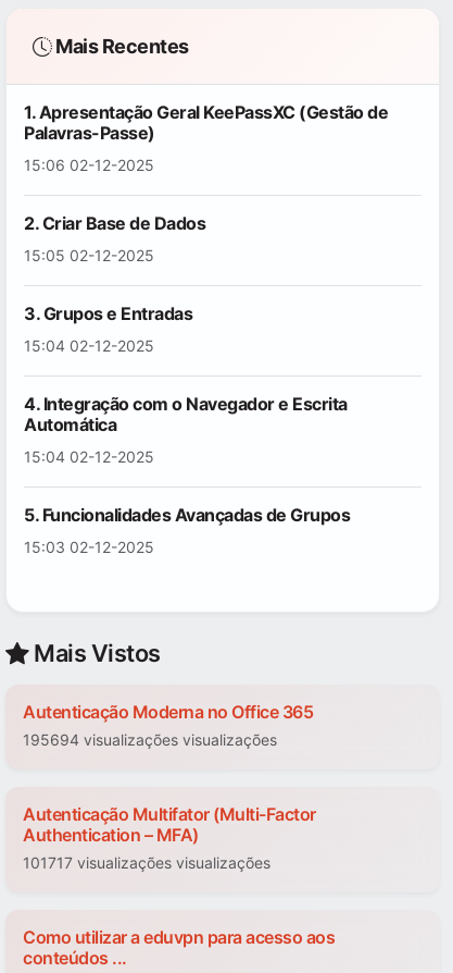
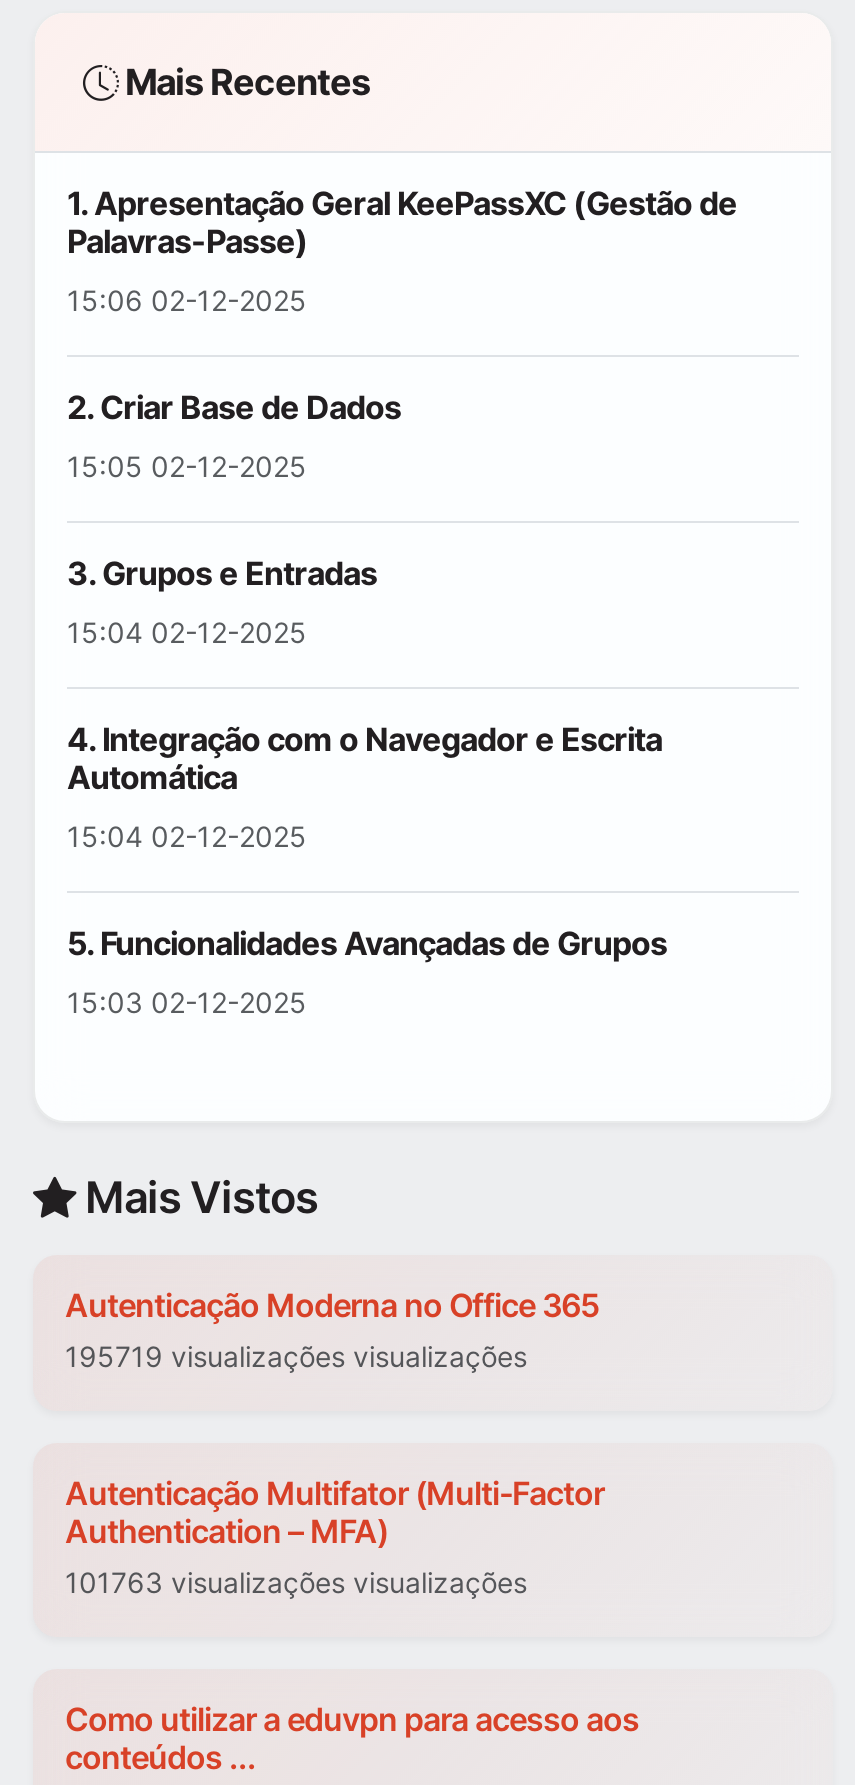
[23,731,277,749] 195694 visualizações visualizações -> [65,1340,527,1374] 195719 visualizações visualizações
[23,854,270,872] 101717 visualizações visualizações -> [65,1566,527,1600] 101763 visualizações visualizações

